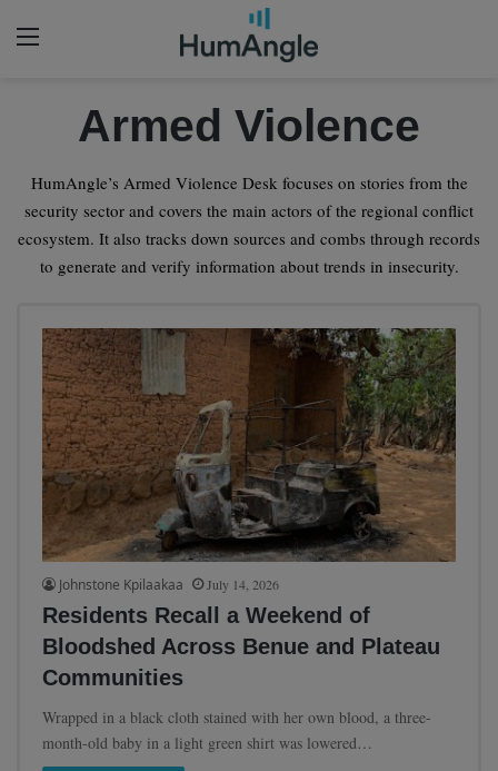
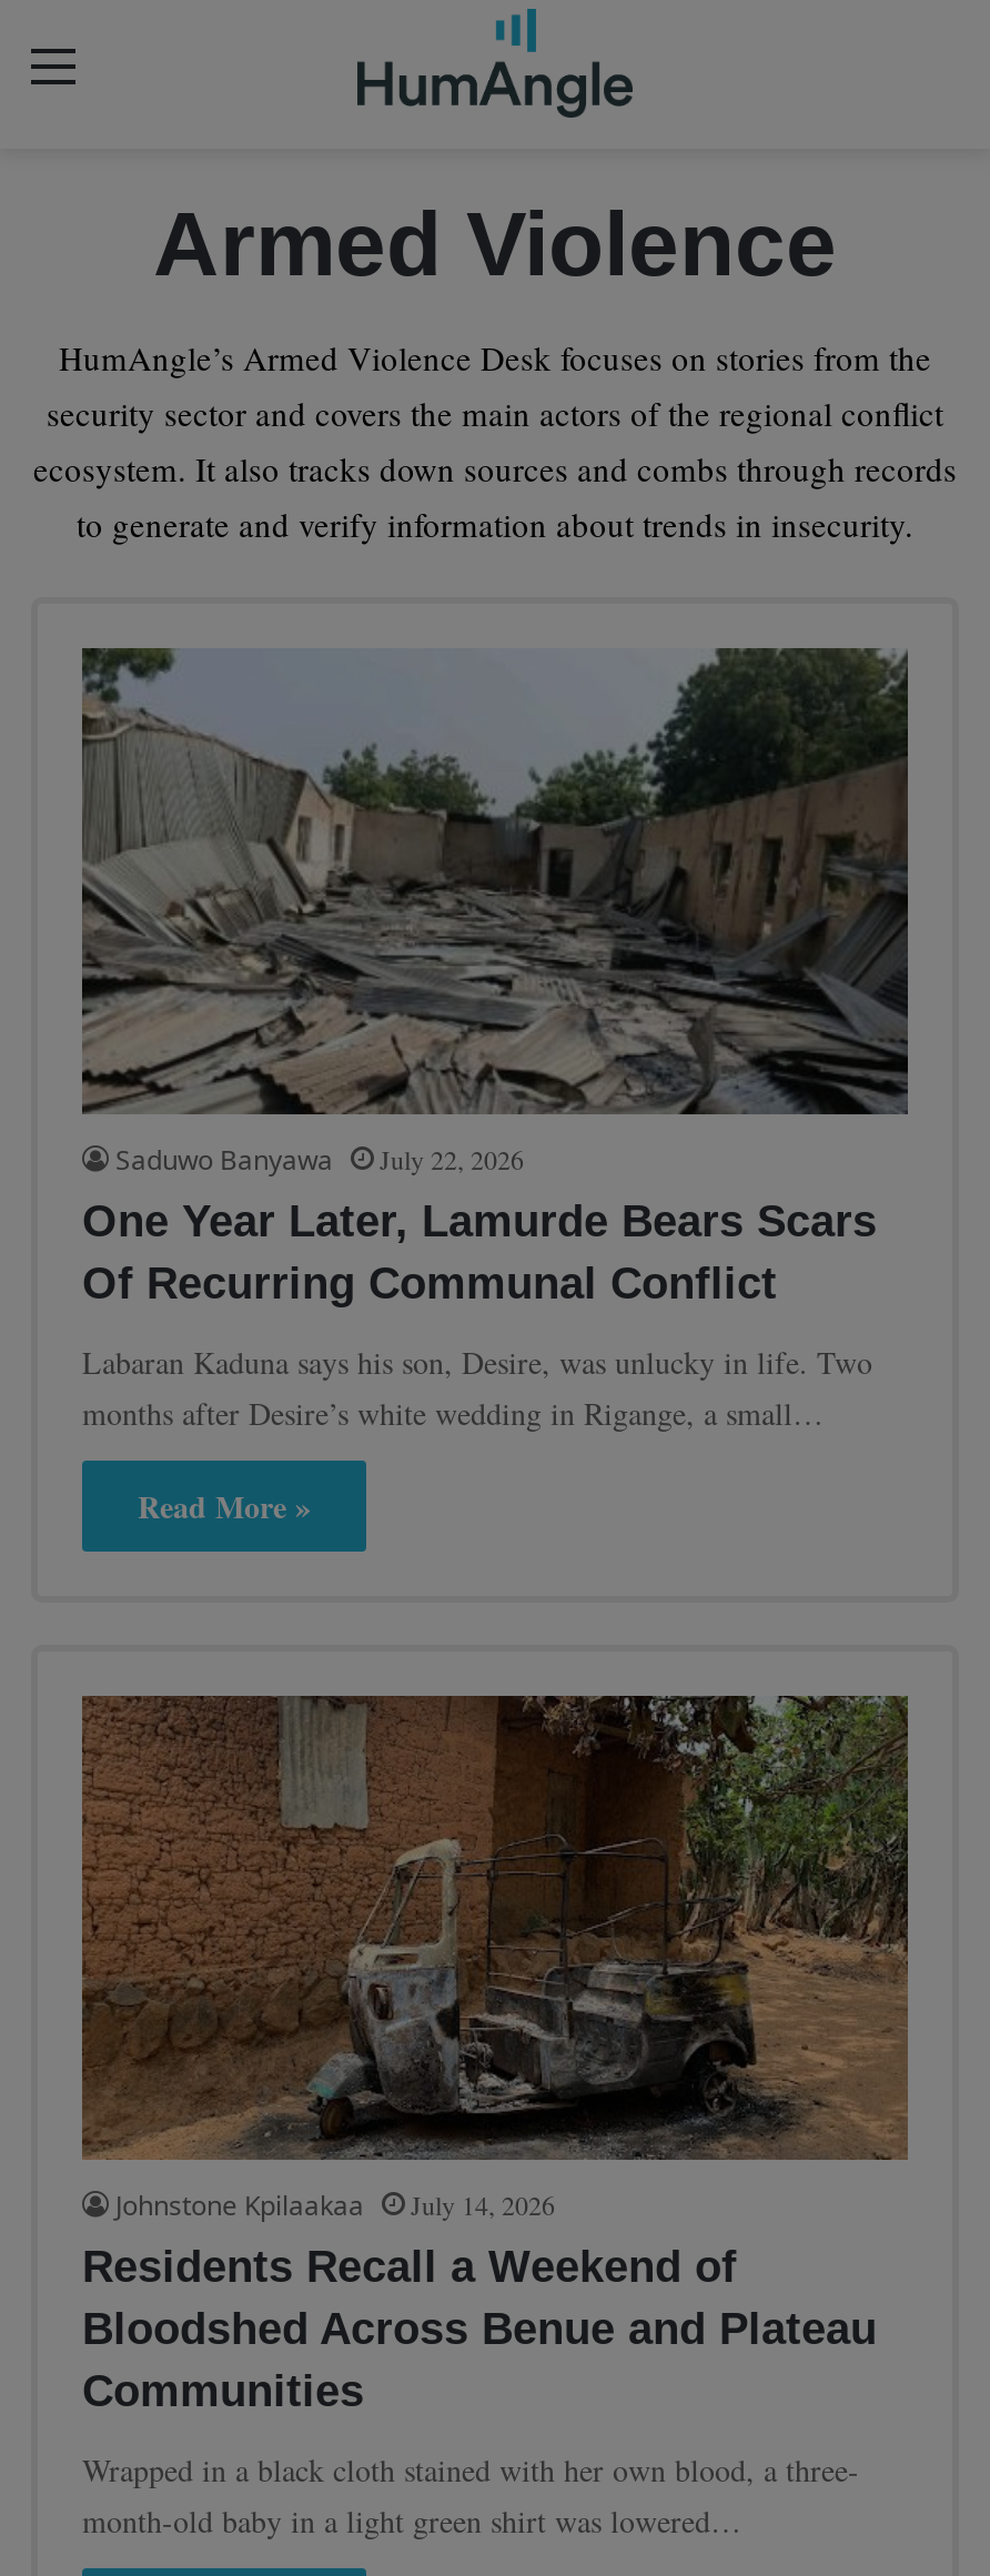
none -> [80,646,910,1529] [image] | Saduwo Banyawa | July 22, 2026 | One Year Later, Lamurde Bears Scars | Of Recurring Communal Conflict | Labaran Kaduna says his son, Desire, was unlucky in life. Two | months after Desire’s white wedding in Rigange, a small… | Read More »

